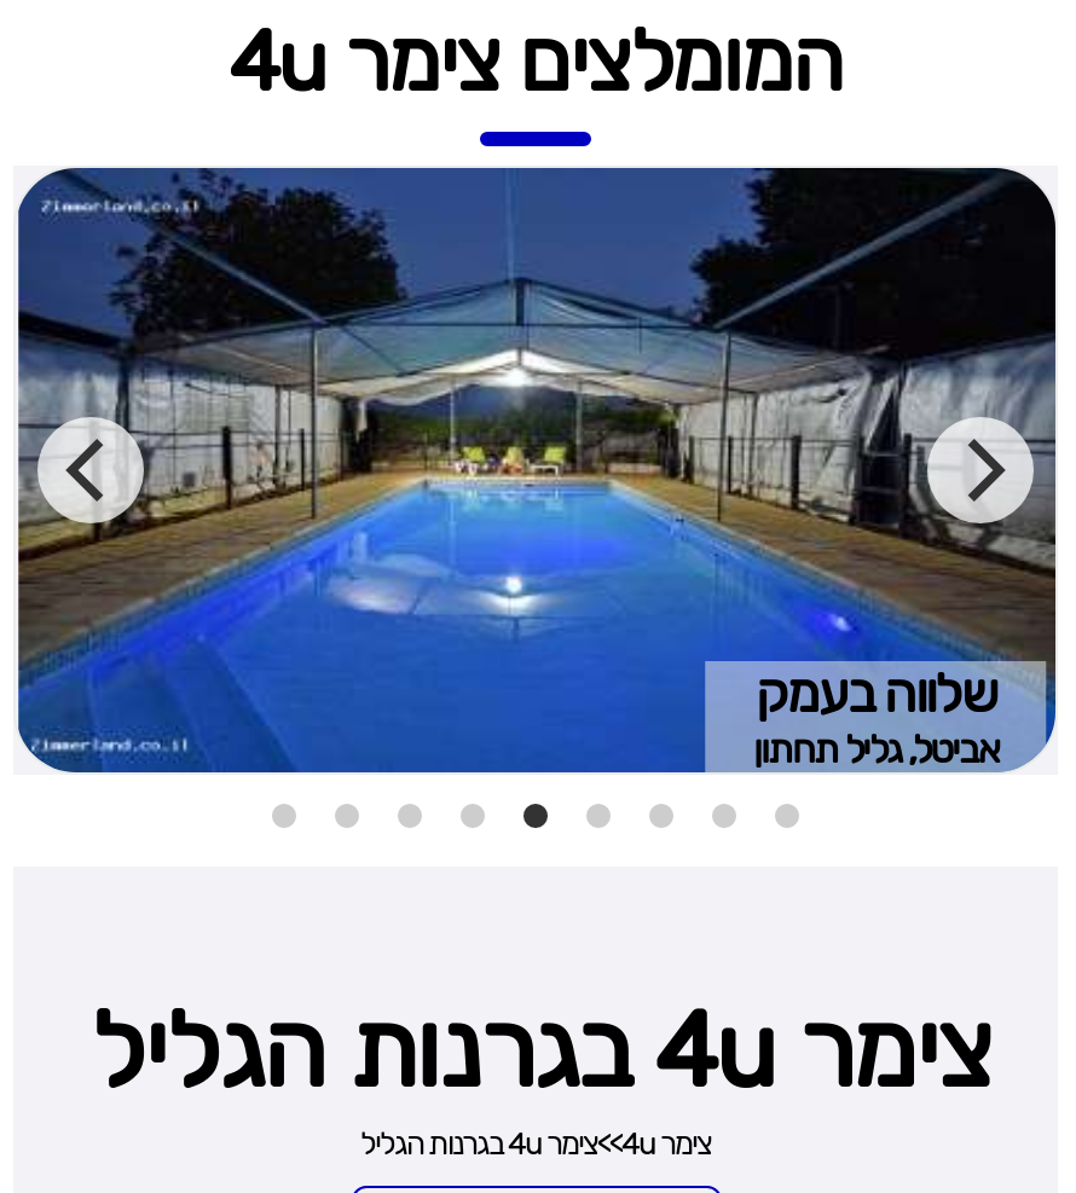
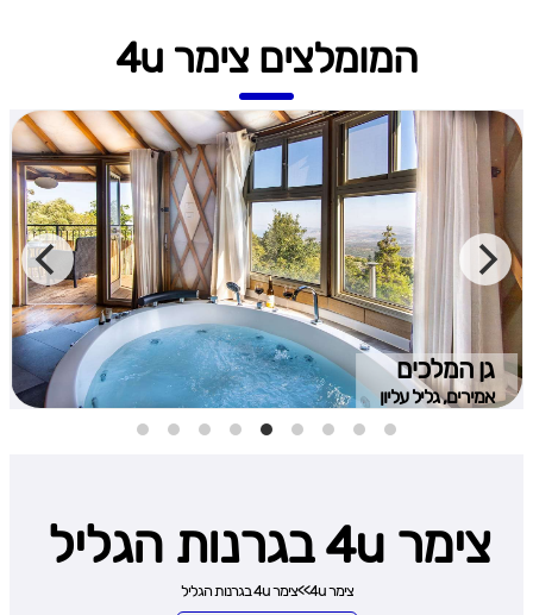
[16,166,1058,775] [image] | שלווה בעמק | אביטל, גליל תחתון -> [11,109,523,409] [image] | גן המלכים | אמירים, גליל עליון

